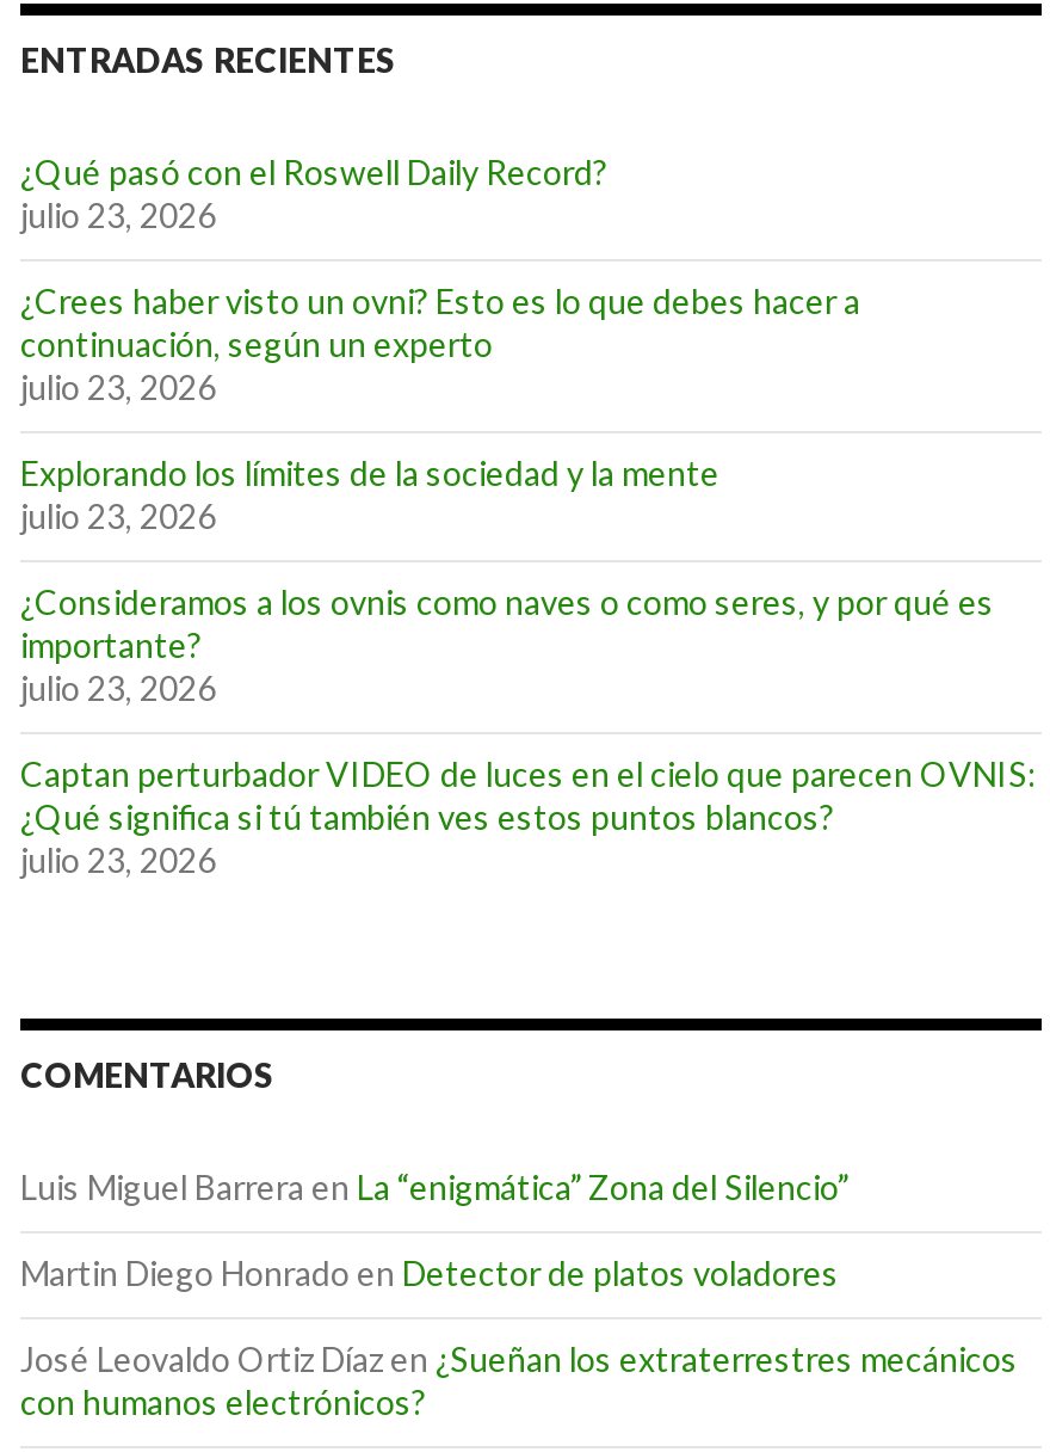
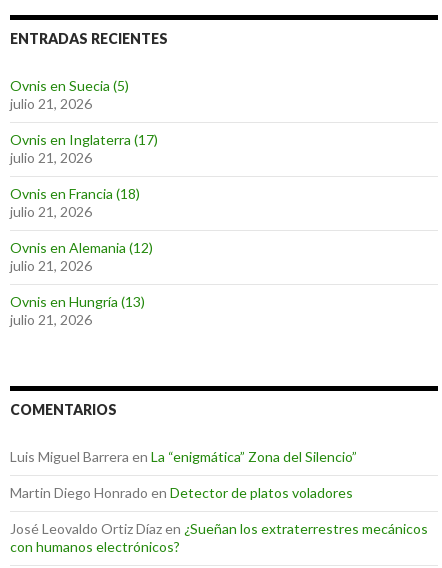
[20,152,607,235] ¿Qué pasó con el Roswell Daily Record? | julio 23, 2026 -> [10,77,129,112] Ovnis en Suecia (5) | julio 21, 2026
[20,281,860,407] ¿Crees haber visto un ovni? Esto es lo que debes hacer a | continuación, según un experto | julio 23, 2026 -> [10,131,158,166] Ovnis en Inglaterra (17) | julio 21, 2026
[20,453,719,536] Explorando los límites de la sociedad y la mente | julio 23, 2026 -> [10,185,140,220] Ovnis en Francia (18) | julio 21, 2026
[20,582,994,708] ¿Consideramos a los ovnis como naves o como seres, y por qué es | importante? | julio 23, 2026 -> [10,239,153,274] Ovnis en Alemania (12) | julio 21, 2026
[20,753,1037,880] Captan perturbador VIDEO de luces en el cielo que parecen OVNIS: | ¿Qué significa si tú también ves estos puntos blancos? | julio 23, 2026 -> [10,293,145,328] Ovnis en Hungría (13) | julio 21, 2026

